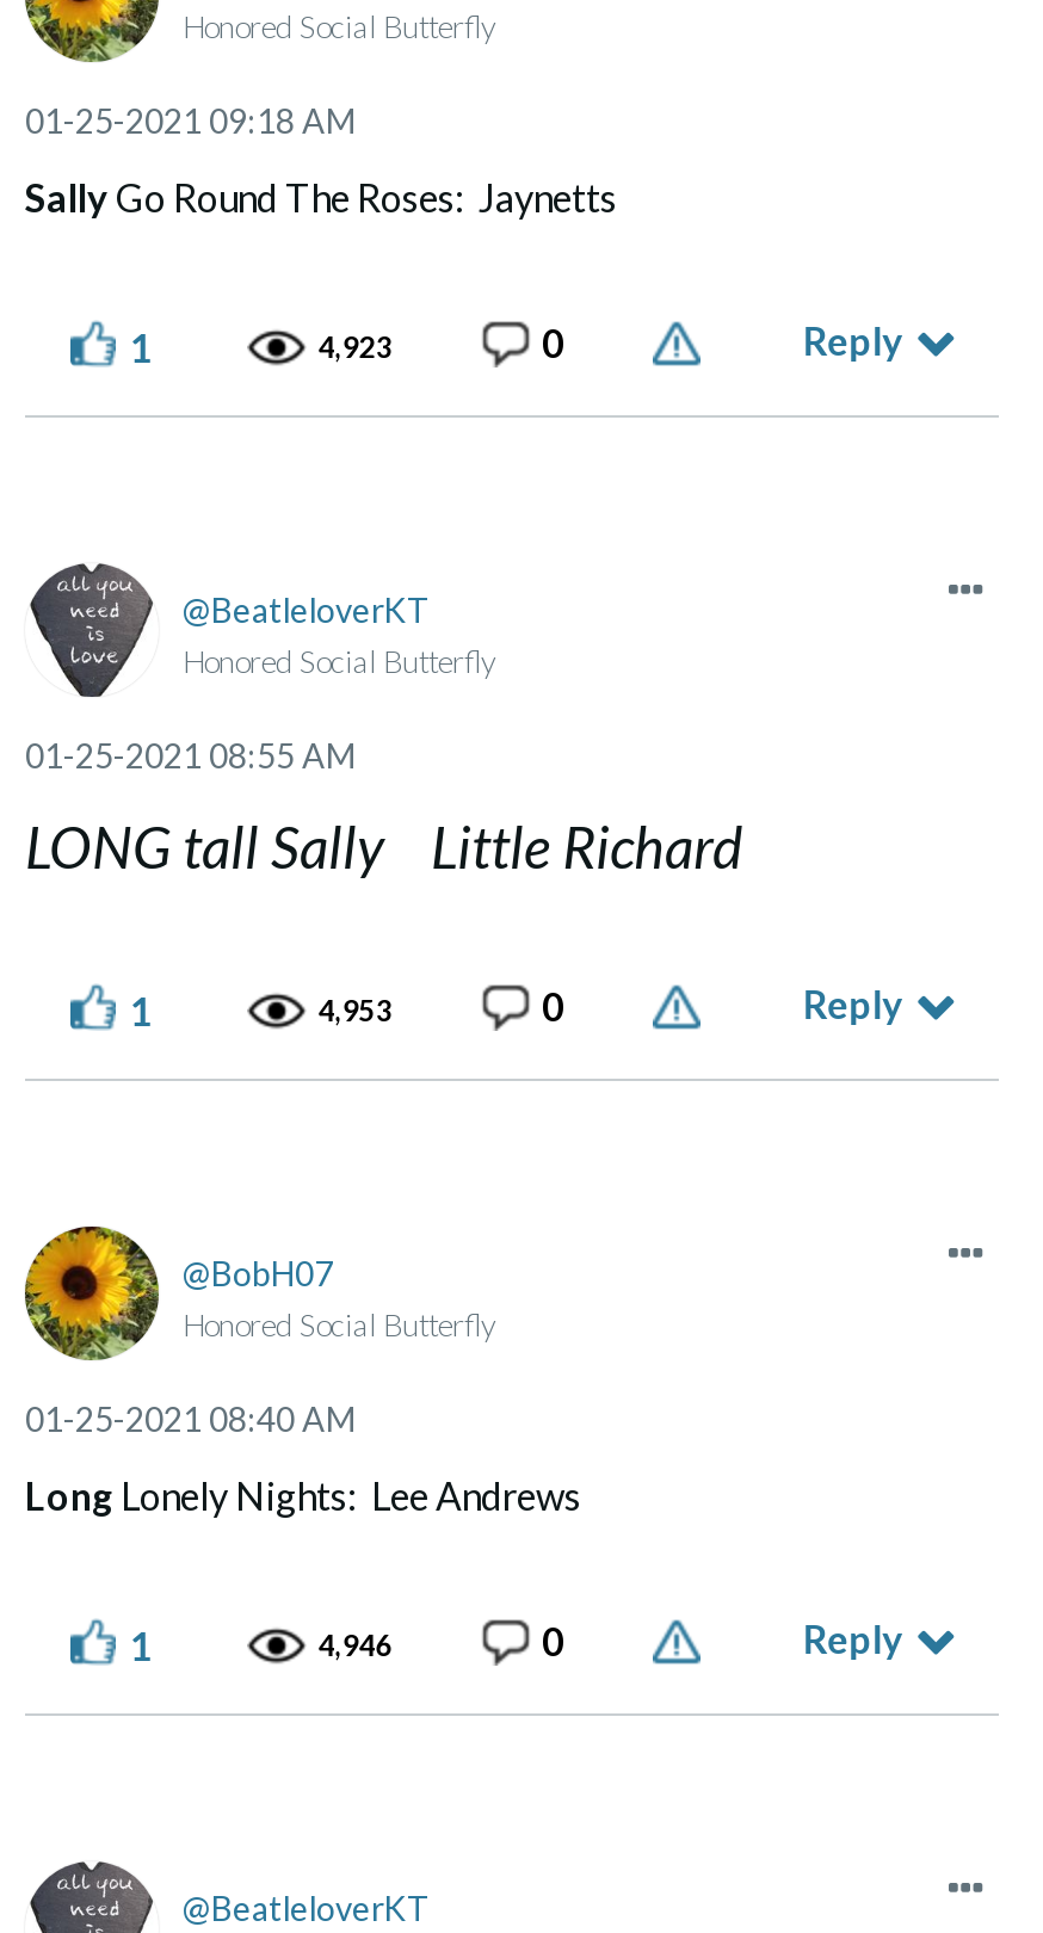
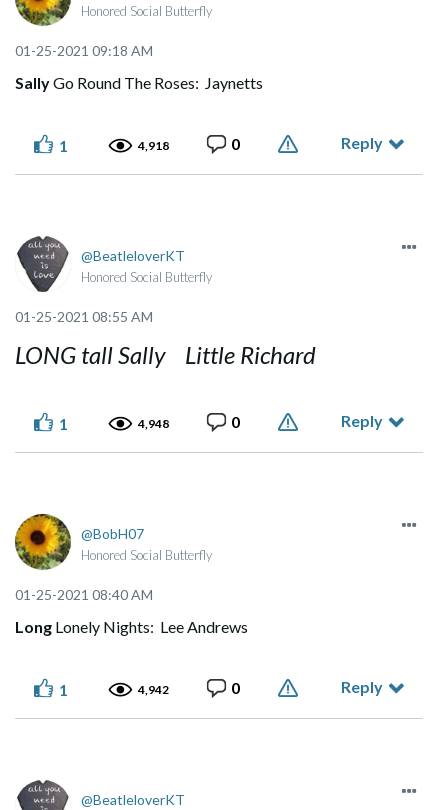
[318,329,392,364] 4,923 -> [138,138,169,153] 4,918
[318,992,392,1028] 4,953 -> [138,416,169,431] 4,948
[318,1627,392,1663] 4,946 -> [138,682,169,697] 4,942

